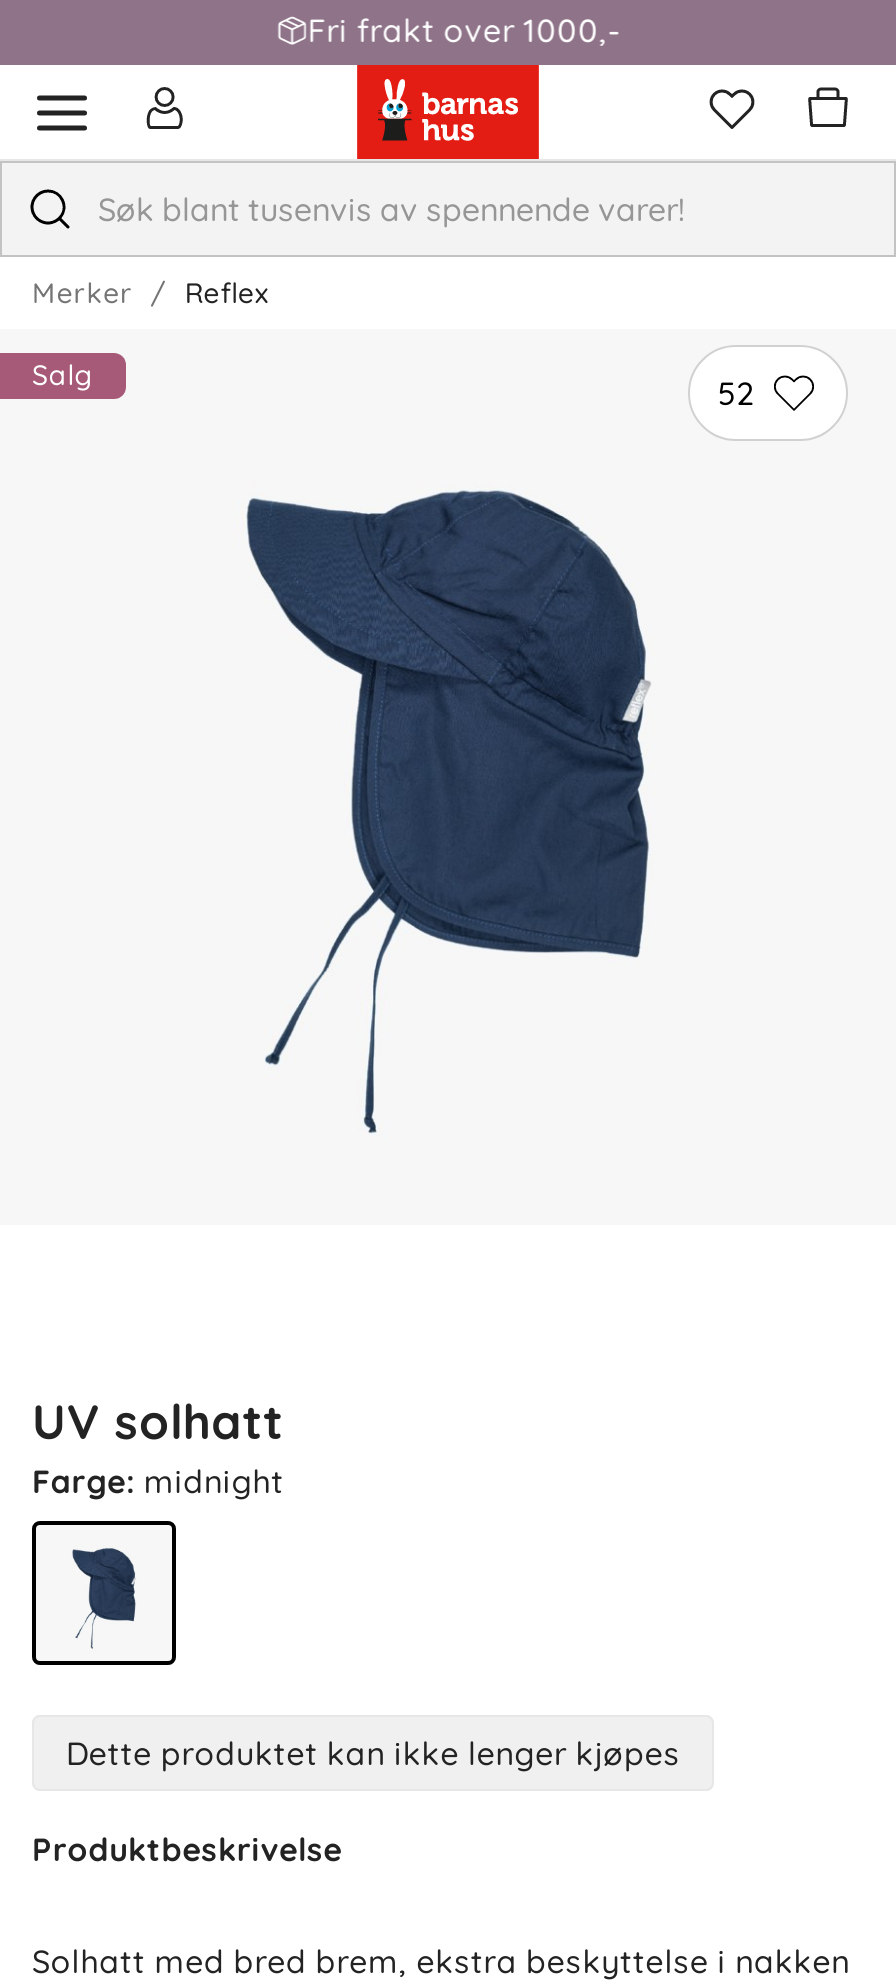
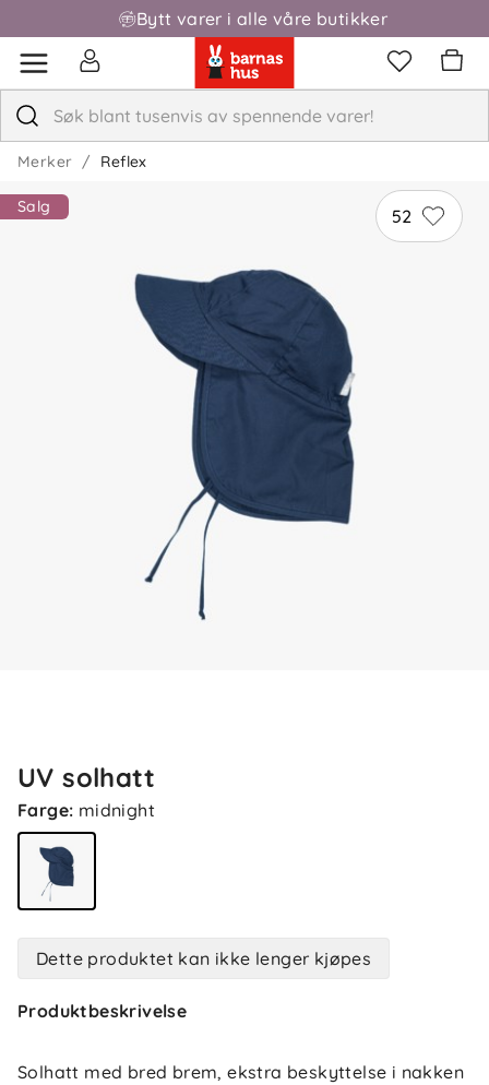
[308,10,620,50] Fri frakt over 1000,- -> [136,7,388,29] Bytt varer i alle våre butikker

